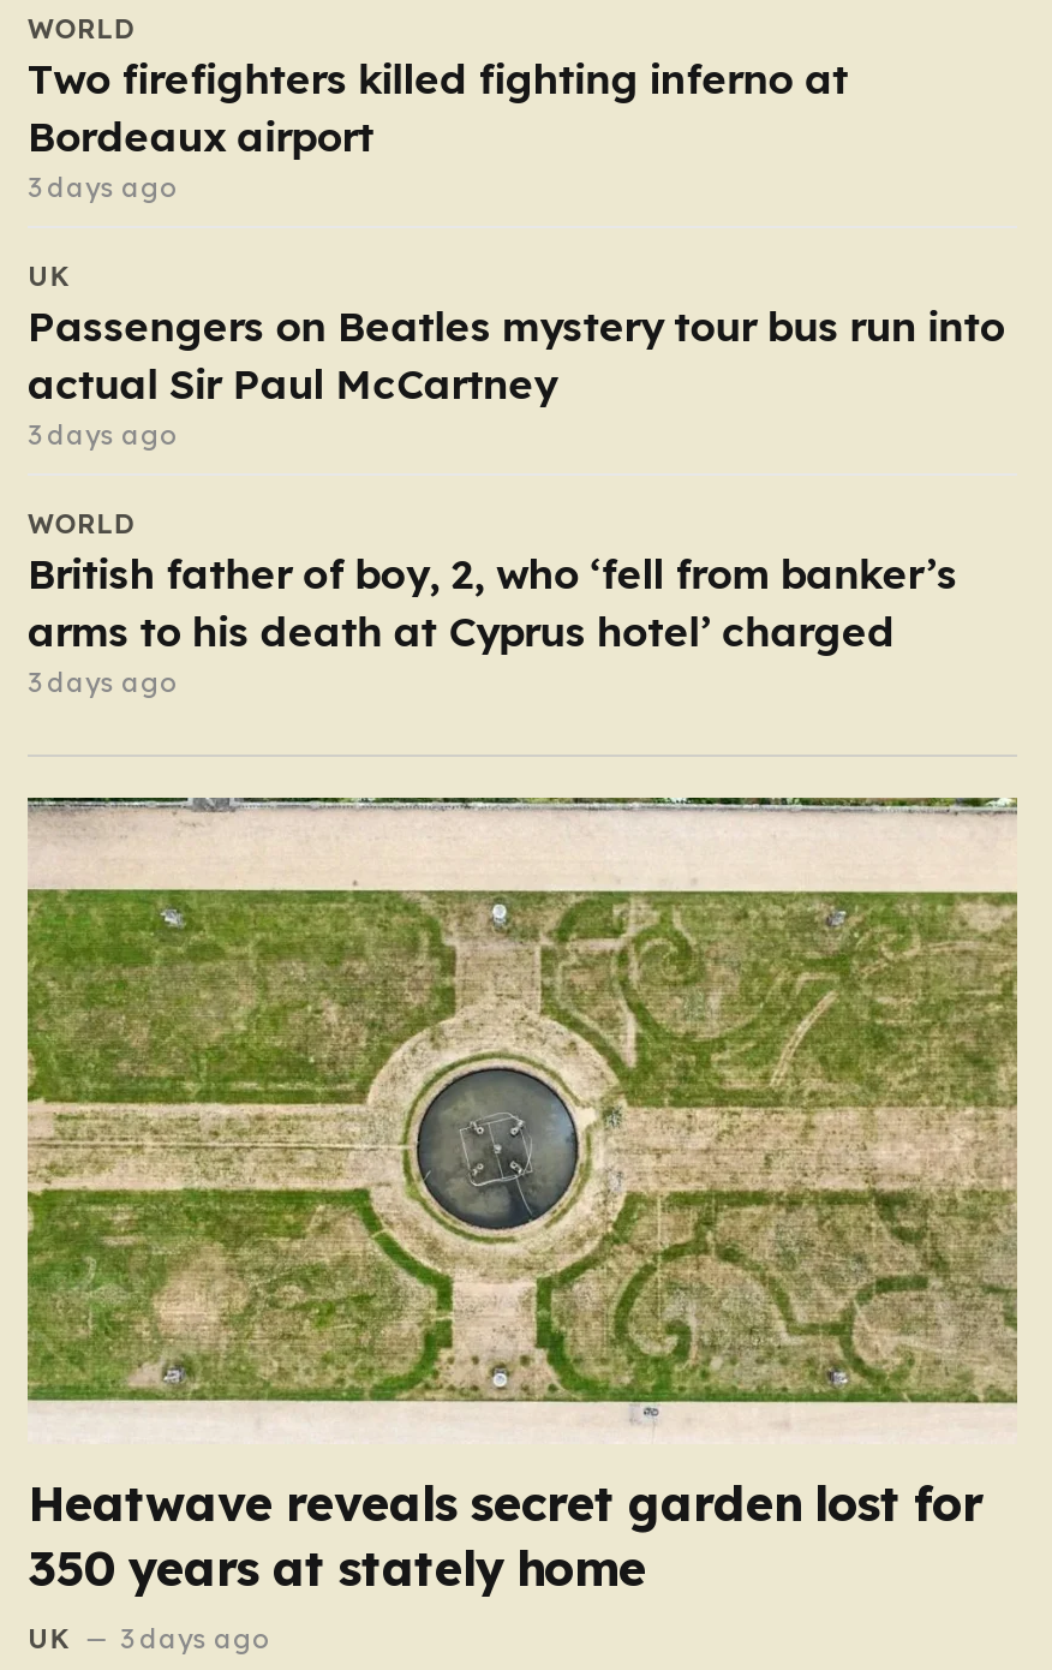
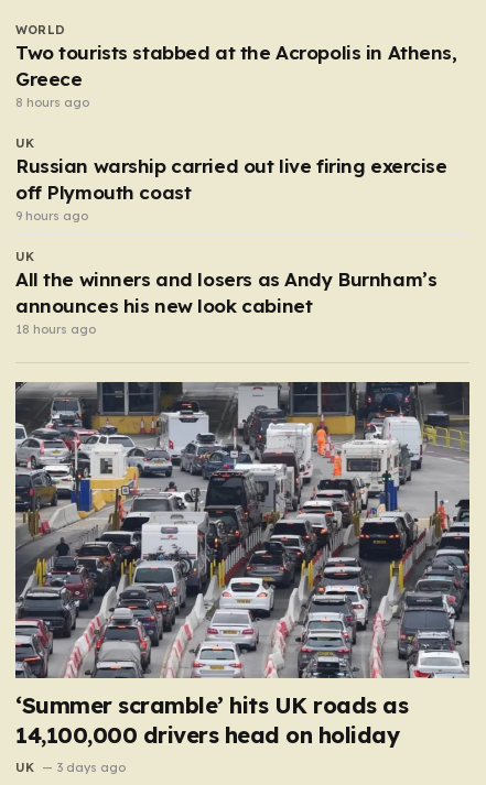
[28,52,848,204] Two firefighters killed fighting inferno at | Bordeaux airport | 3 days ago -> [15,41,457,110] Two tourists stabbed at the Acropolis in Athens, | Greece | 8 hours ago
[28,300,1005,451] Passengers on Beatles mystery tour bus run into | actual Sir Paul McCartney | 3 days ago -> [15,154,447,223] Russian warship carried out live firing exercise | off Plymouth coast | 9 hours ago
[28,507,958,699] WORLD | British father of boy, 2, who ‘fell from banker’s | arms to his death at Cyprus hotel’ charged | 3 days ago -> [15,249,437,337] UK | All the winners and losers as Andy Burnham’s | announces his new look cabinet | 18 hours ago
[25,795,1020,1598] [image] | Heatwave reveals secret garden lost for | 350 years at stately home -> [14,381,471,749] [image] | ‘Summer scramble’ hits UK roads as | 14,100,000 drivers head on holiday

